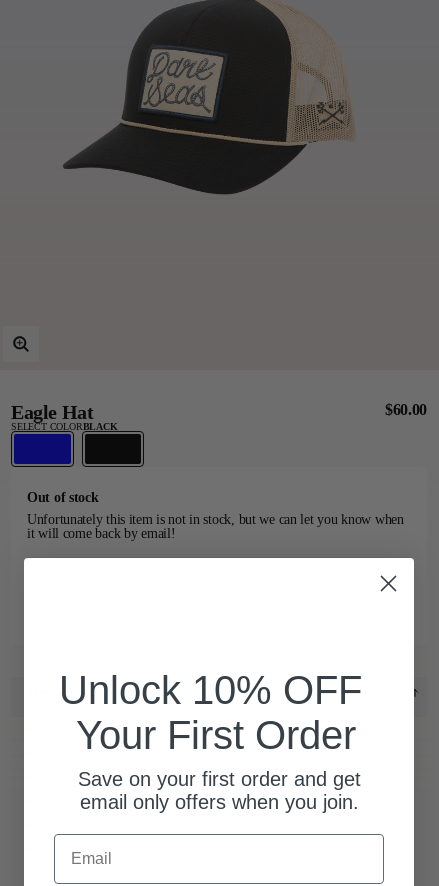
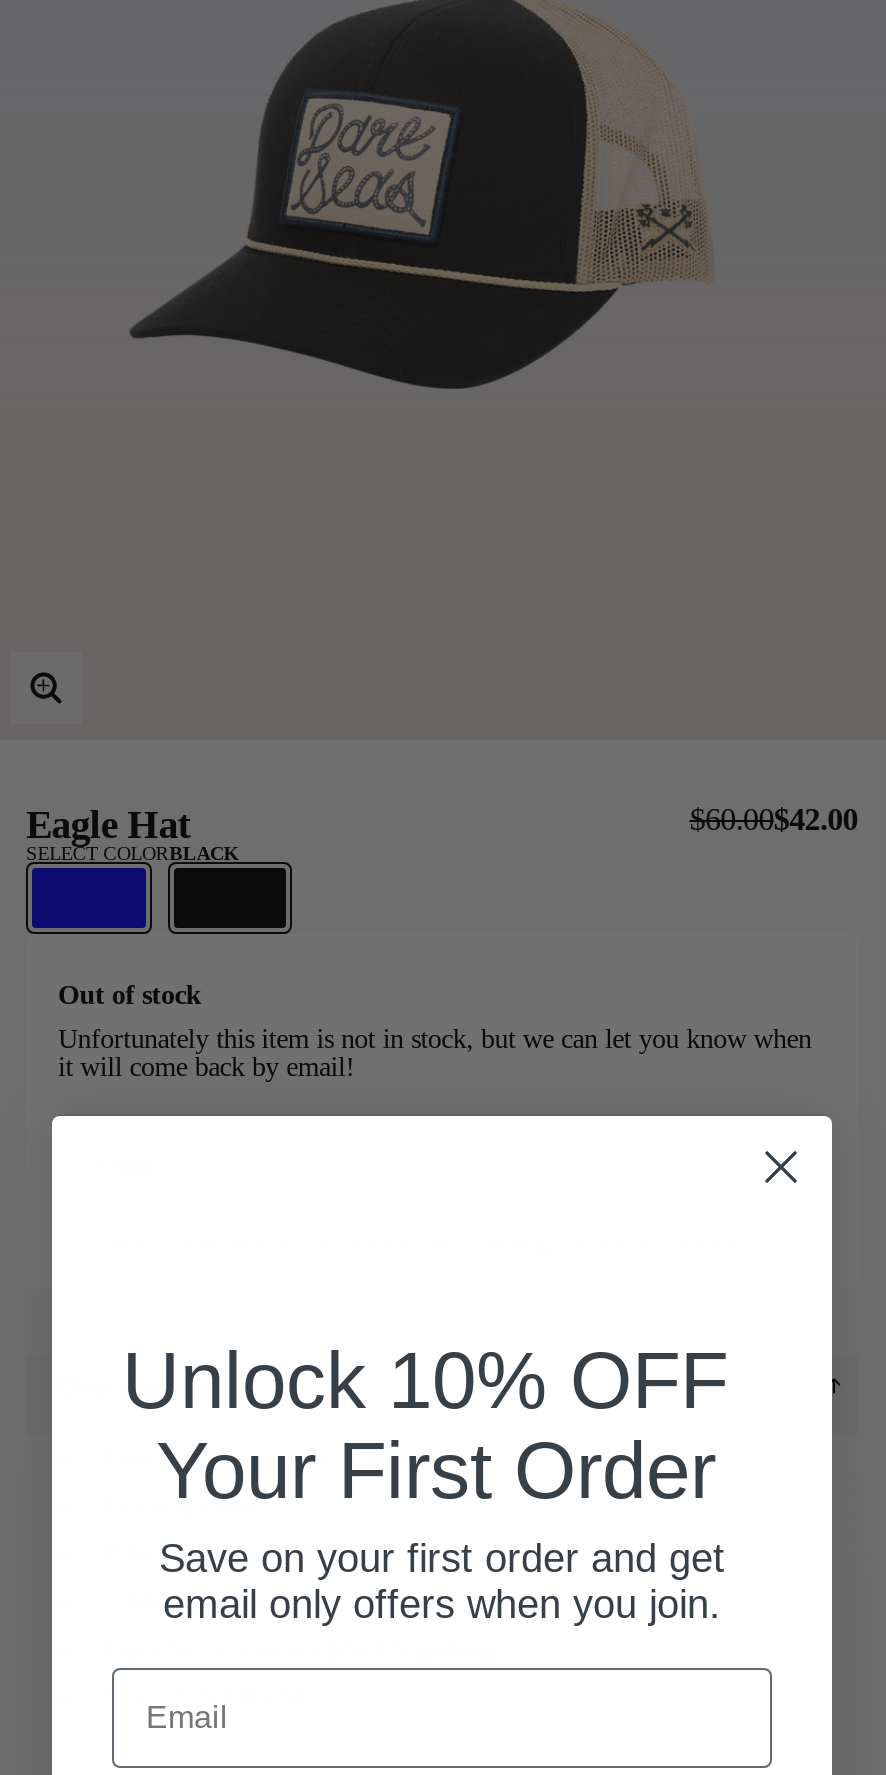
[385,401,427,418] $60.00 -> [690,802,858,836] $60.00$42.00

